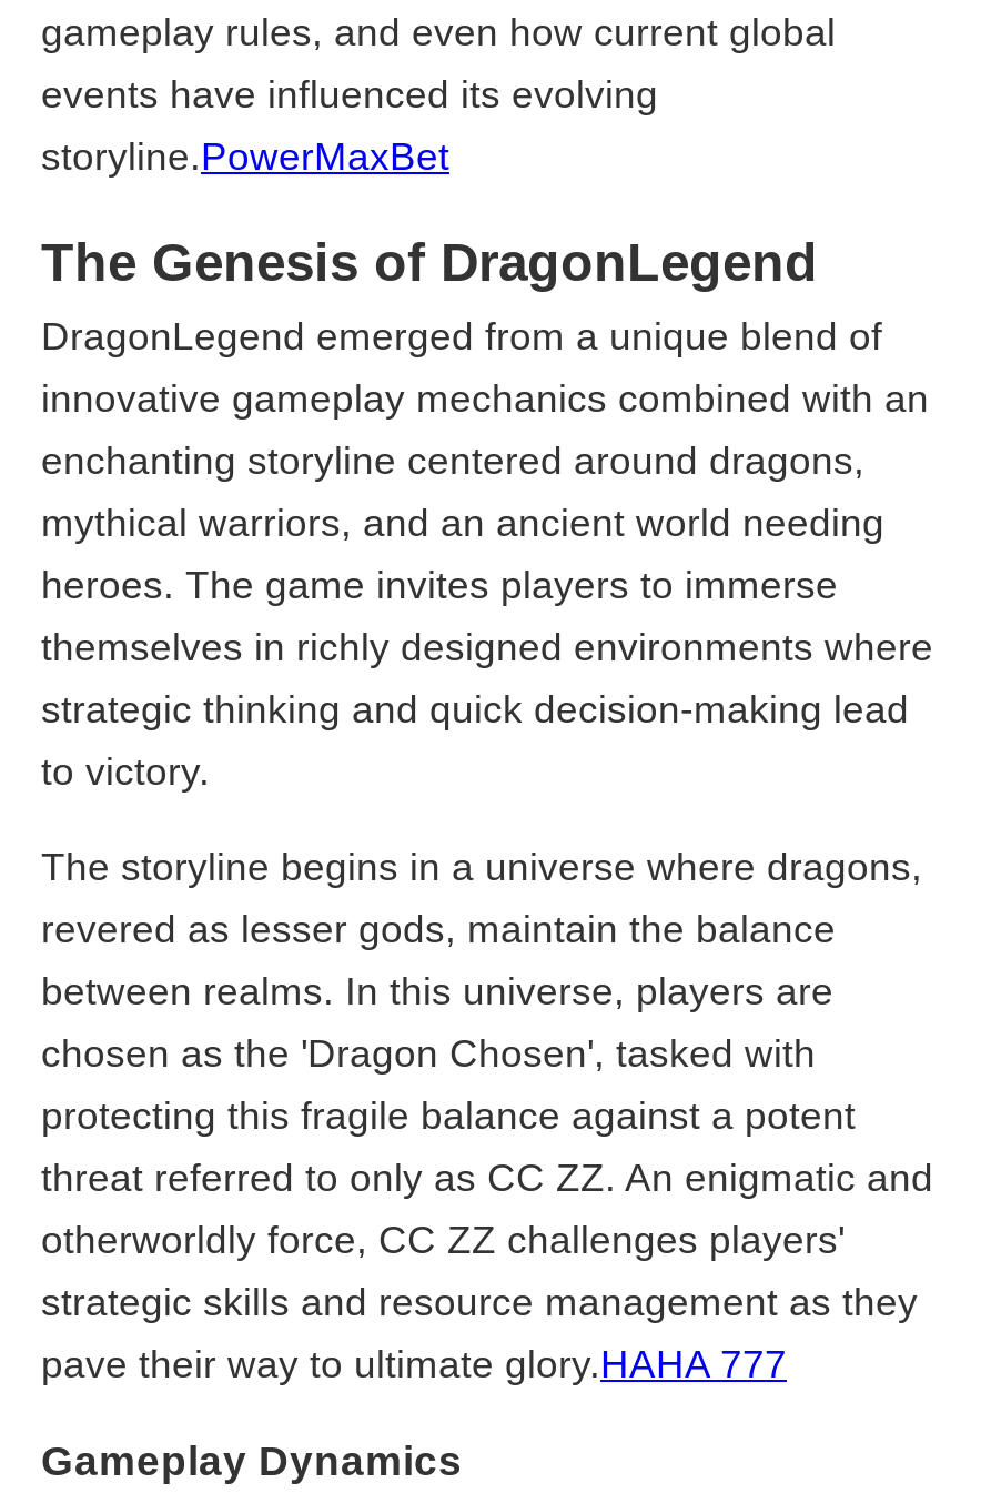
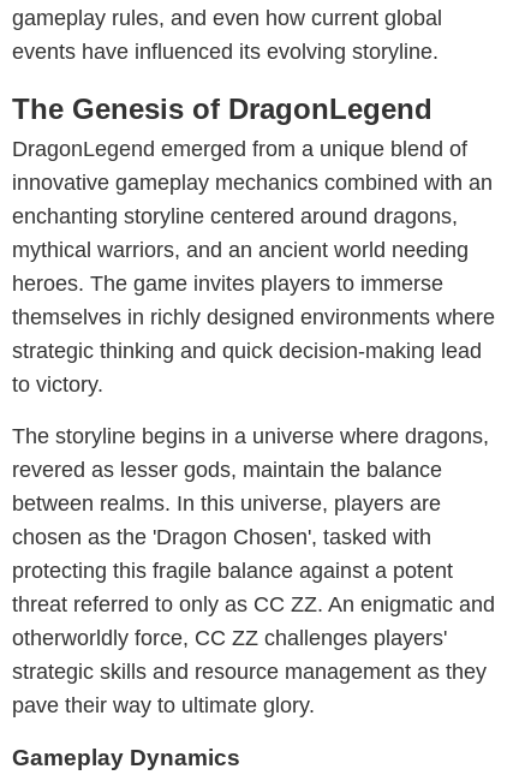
[41,72,658,179] events have influenced its evolving | storyline.PowerMaxBet -> [12,40,439,64] events have influenced its evolving storyline.
[41,1342,787,1386] pave their way to ultimate glory.HAHA 777 -> [12,693,315,717] pave their way to ultimate glory.

